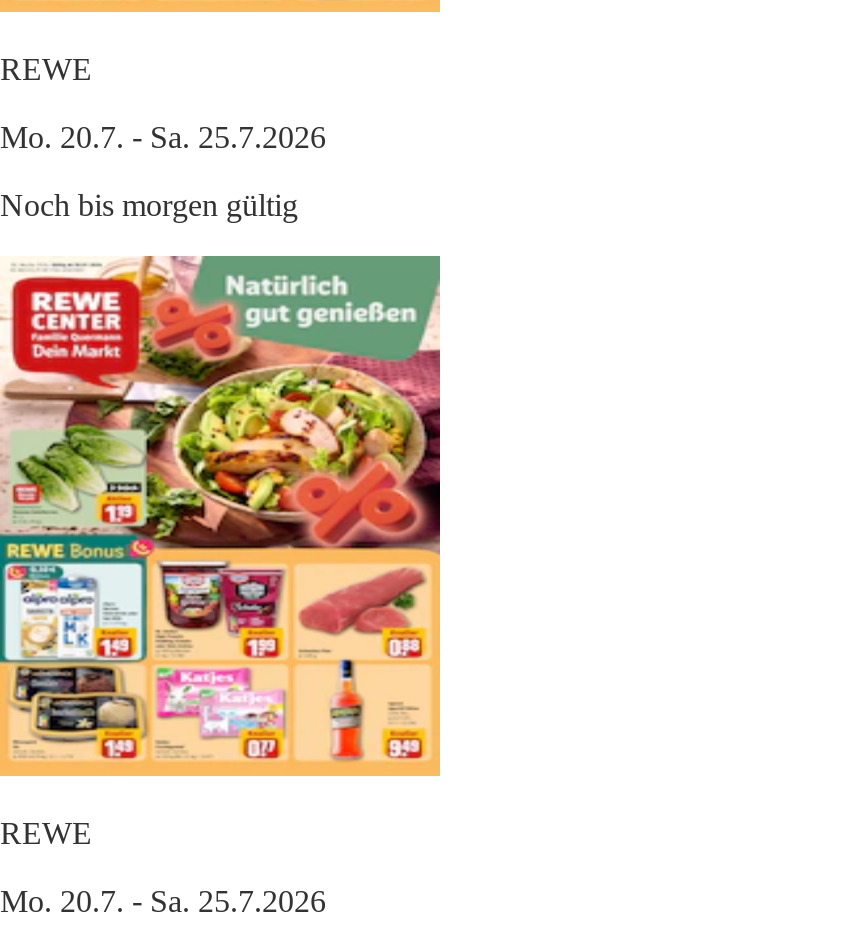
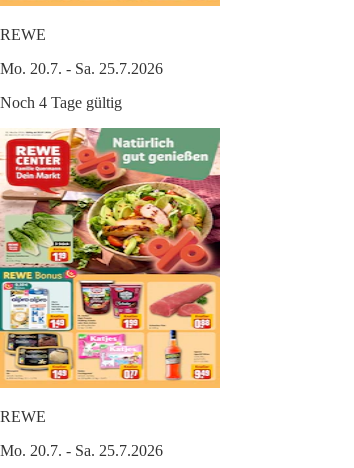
[0,189,298,223] Noch bis morgen gültig -> [0,94,122,111] Noch 4 Tage gültig

